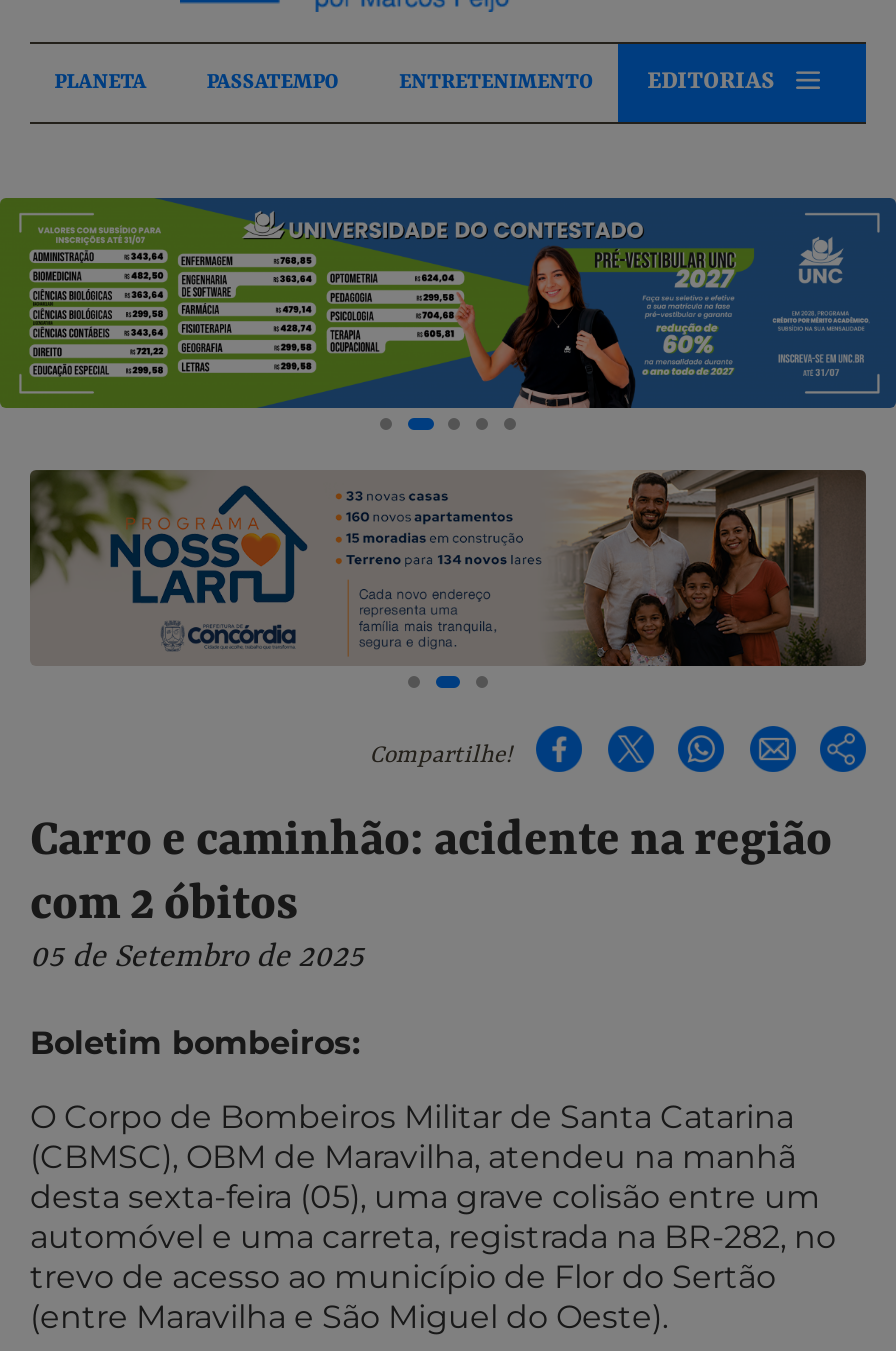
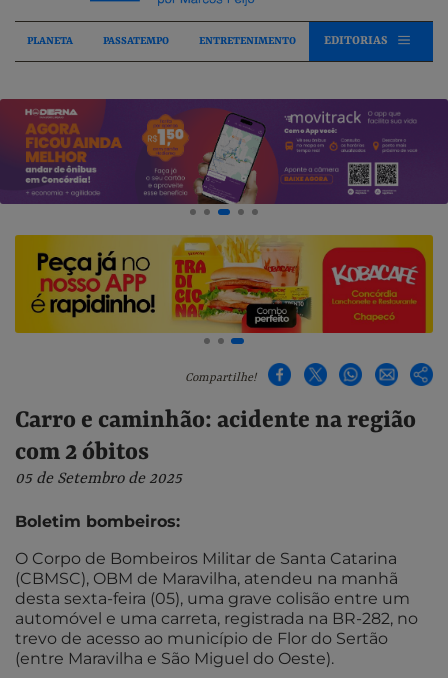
[6,196,890,432] [image] -> [3,98,445,216] [image]
[28,468,868,690] [image] -> [14,234,434,345] [image]

